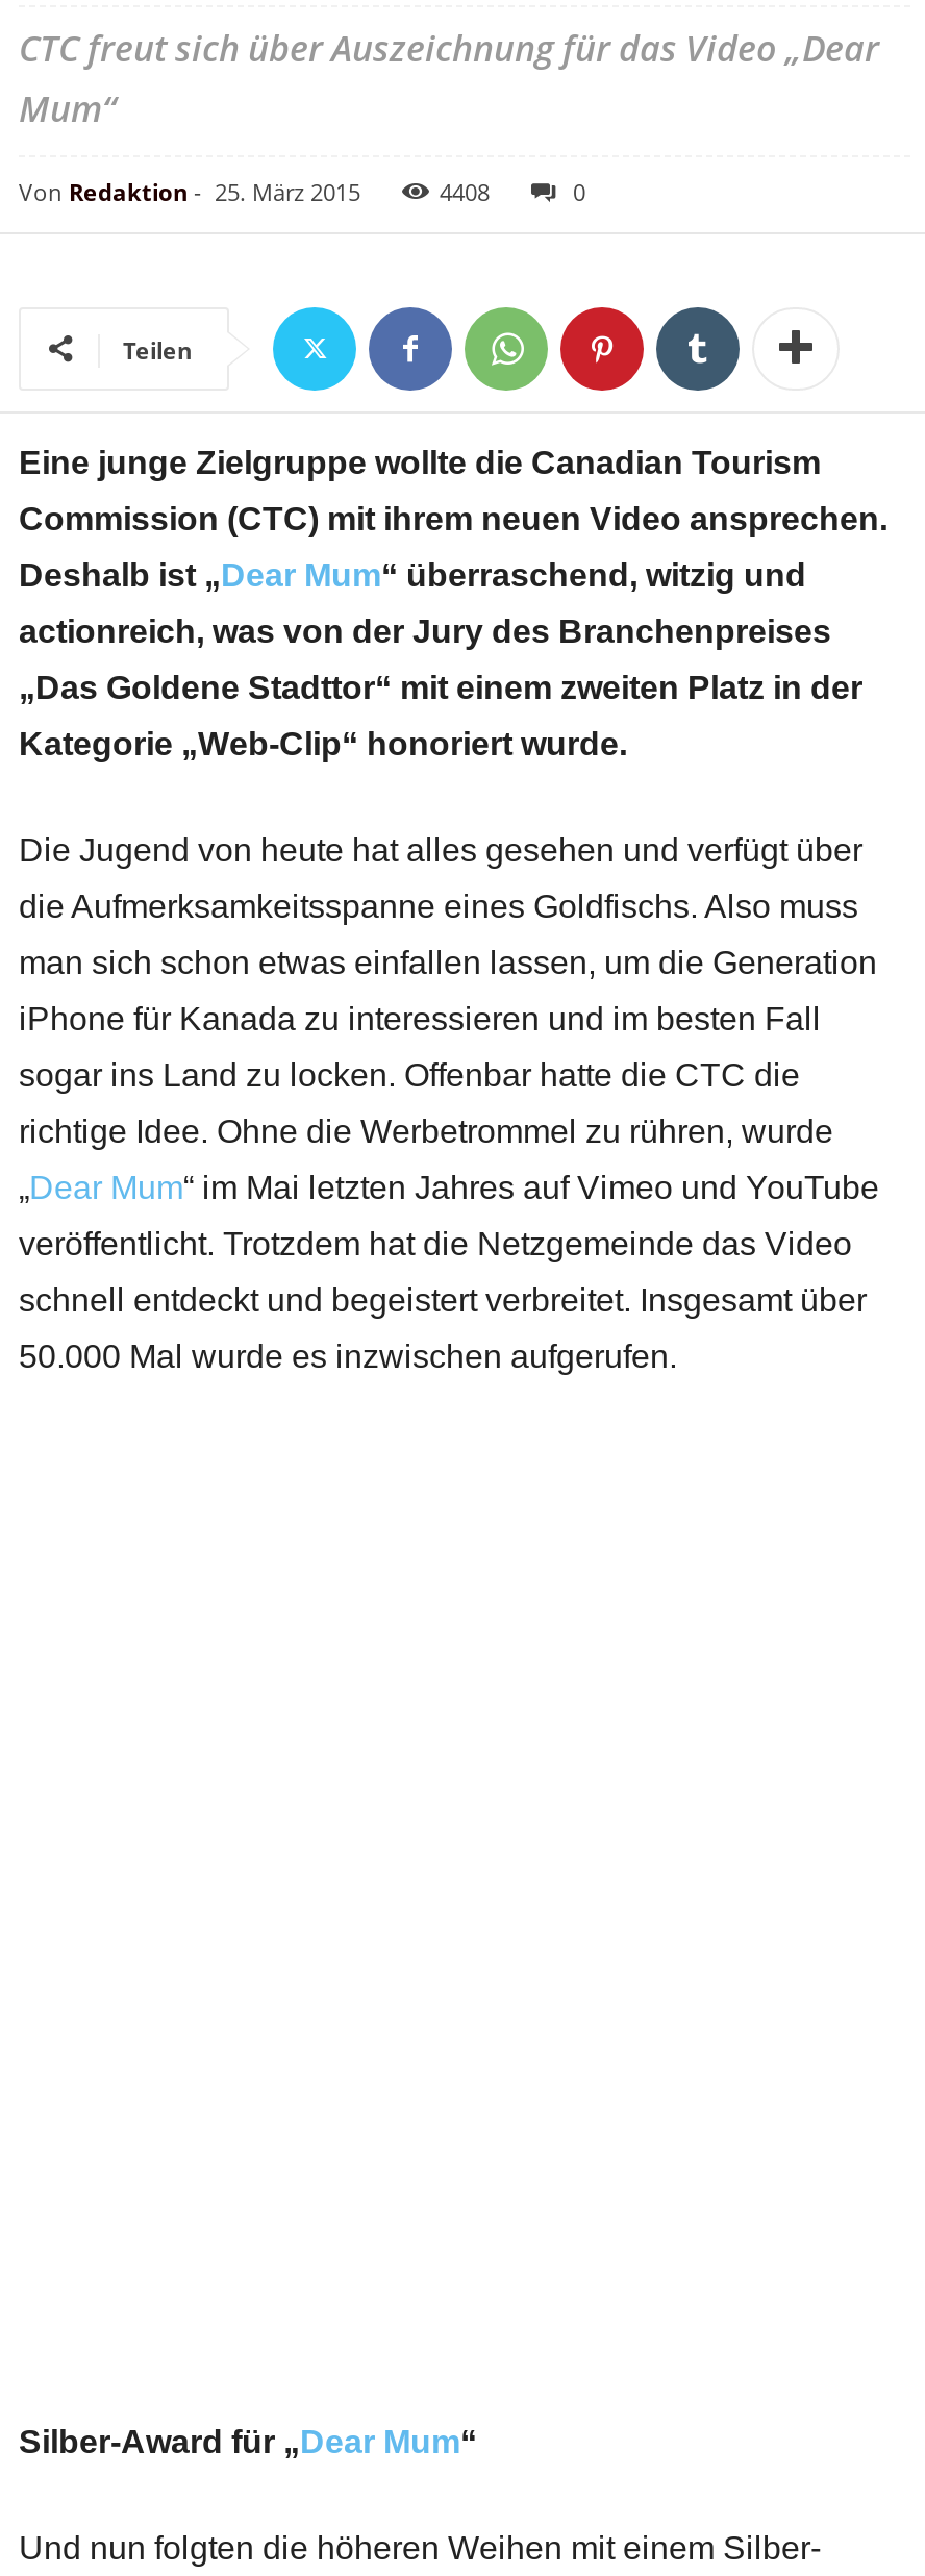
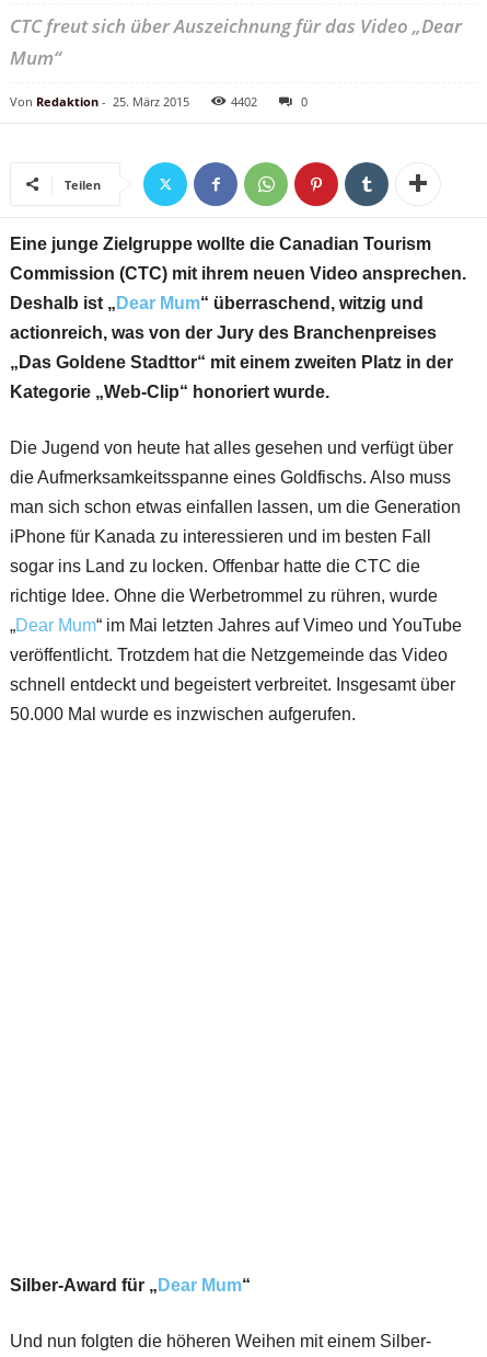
[440,176,490,207] 4408 -> [231,93,257,110] 4402

